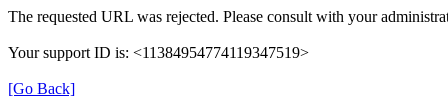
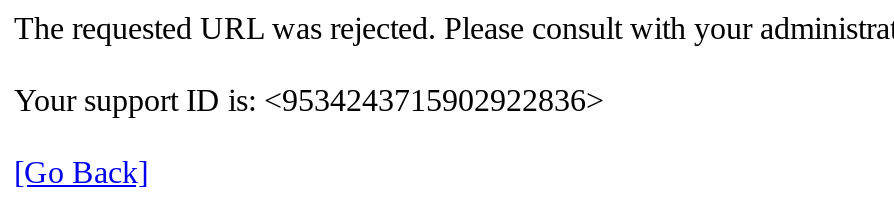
[8,44,309,61] Your support ID is: <11384954774119347519> -> [14,83,604,117] Your support ID is: <9534243715902922836>

